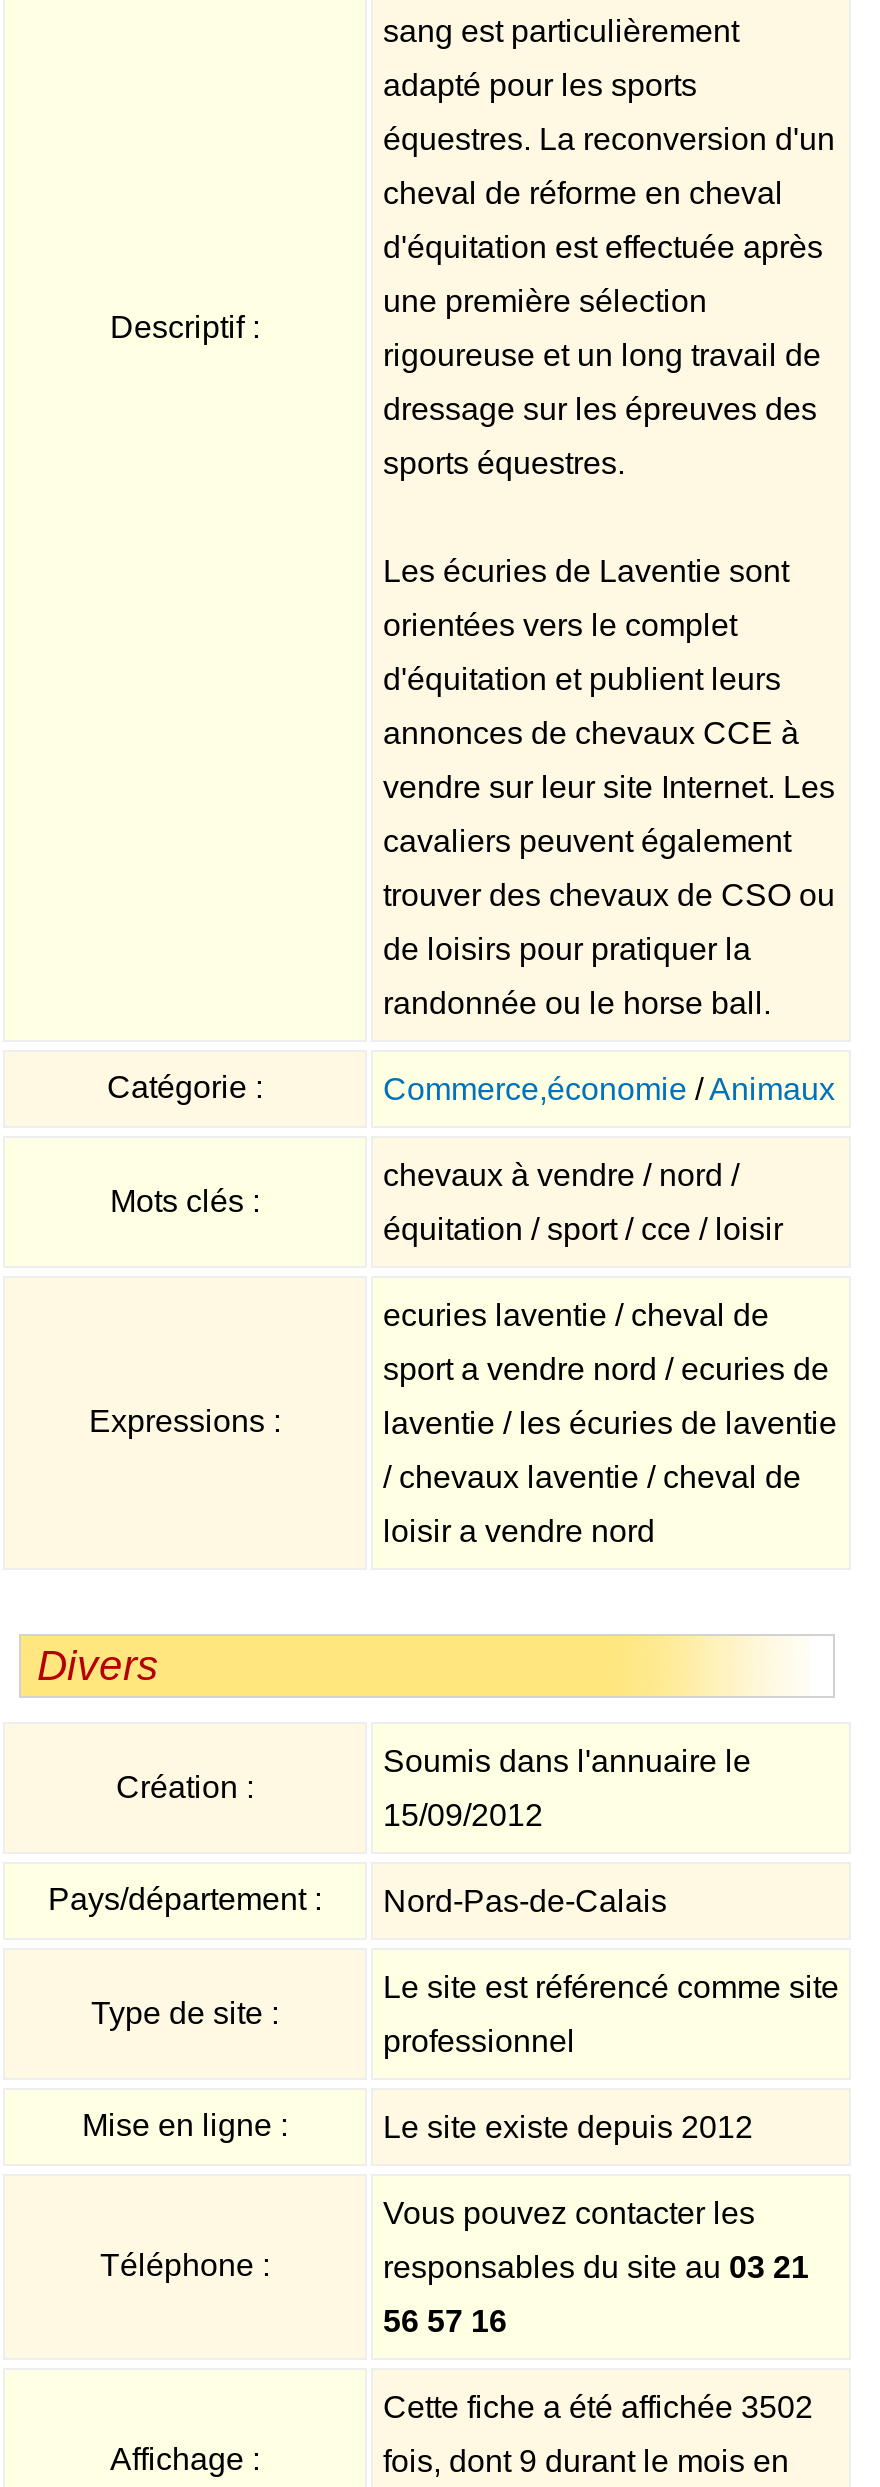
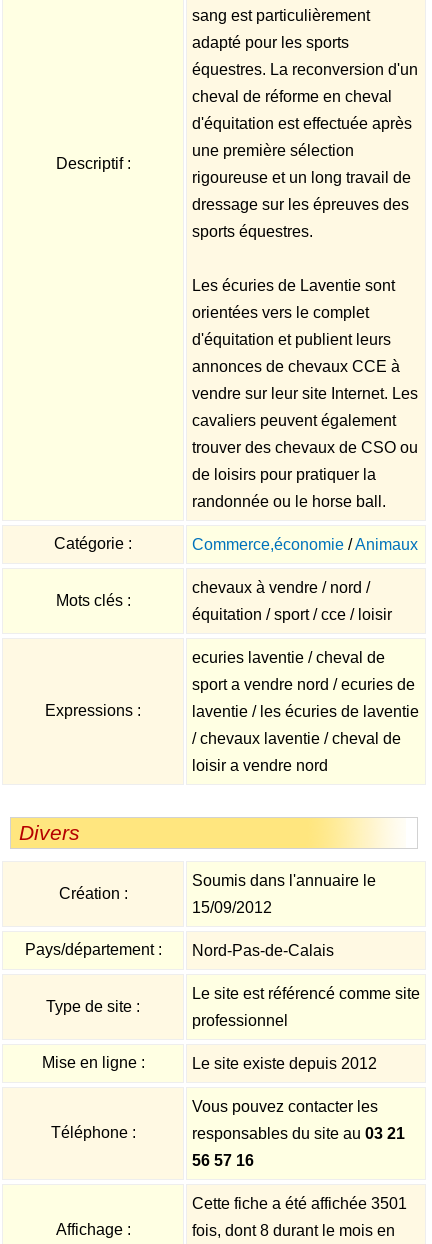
[383,2390,813,2424] Cette fiche a été affichée 3502 -> [192,1195,407,1212] Cette fiche a été affichée 3501
[383,2444,789,2478] fois, dont 9 durant le mois en -> [192,1222,395,1239] fois, dont 8 durant le mois en

